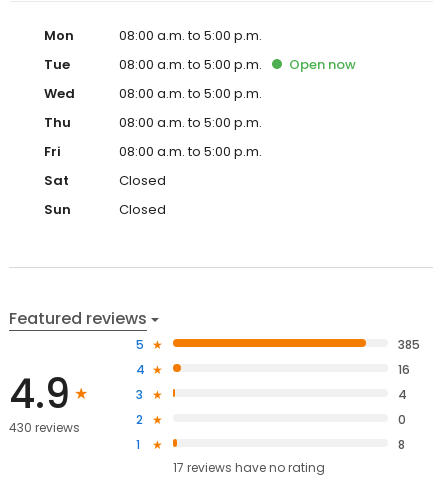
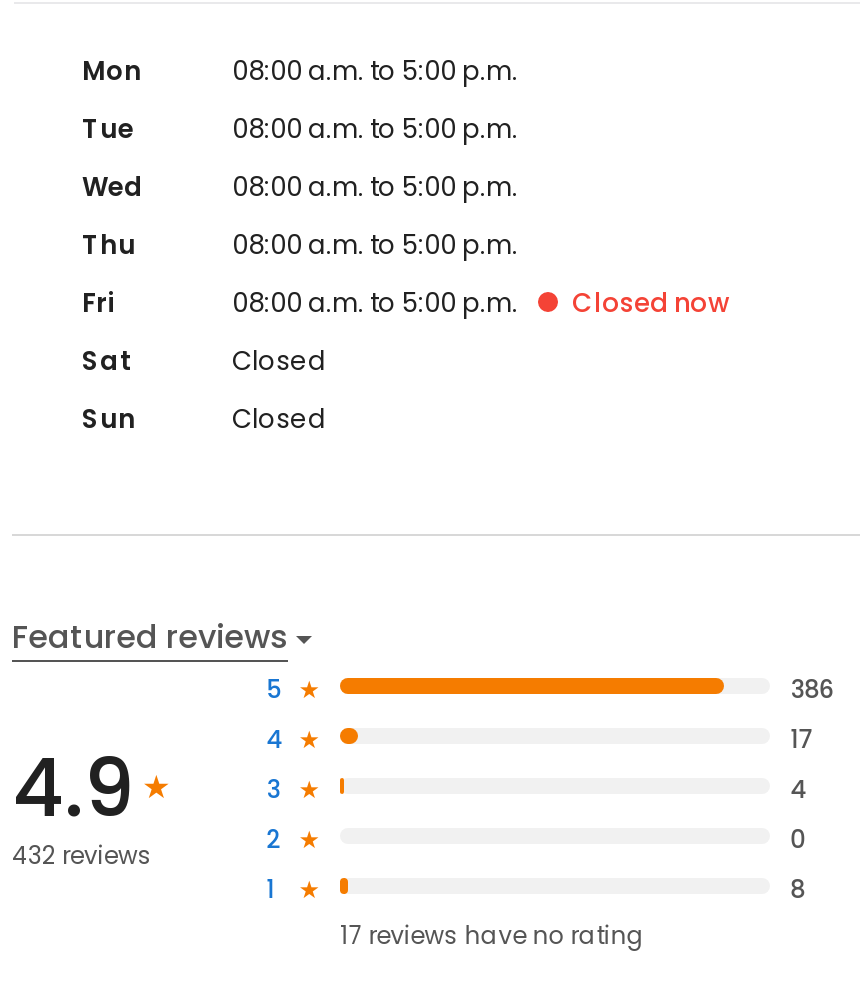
[289,55,356,74] Open now -> none
none -> [572,284,730,322] Closed now
[398,336,420,353] 385 -> [790,671,834,705] 386
[398,361,410,378] 16 -> [790,721,814,755] 17
[9,418,80,435] 430 reviews -> [12,837,152,871] 432 reviews

